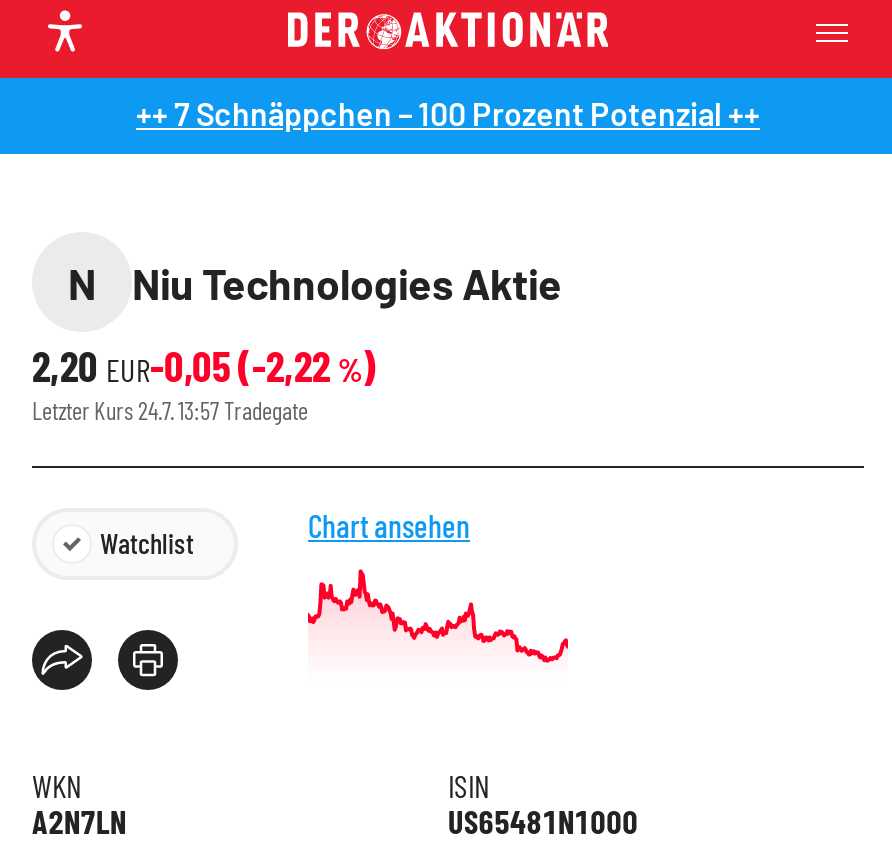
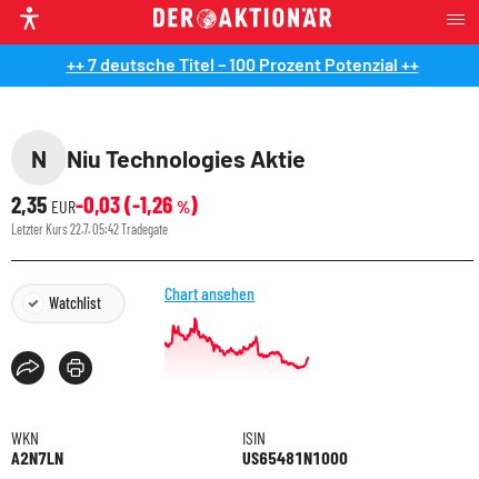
[136,94,760,132] ++ 7 Schnäppchen – 100 Prozent Potenzial ++ -> [66,53,418,74] ++ 7 deutsche Titel – 100 Prozent Potenzial ++
[32,340,376,390] 2,20 EUR-0,05(-2,22 %) -> [11,190,198,218] 2,35 EUR-0,03(-1,26 %)
[32,396,308,424] Letzter Kurs 24.7. 13:57 Tradegate -> [11,221,168,237] Letzter Kurs 22.7. 05:42 Tradegate

